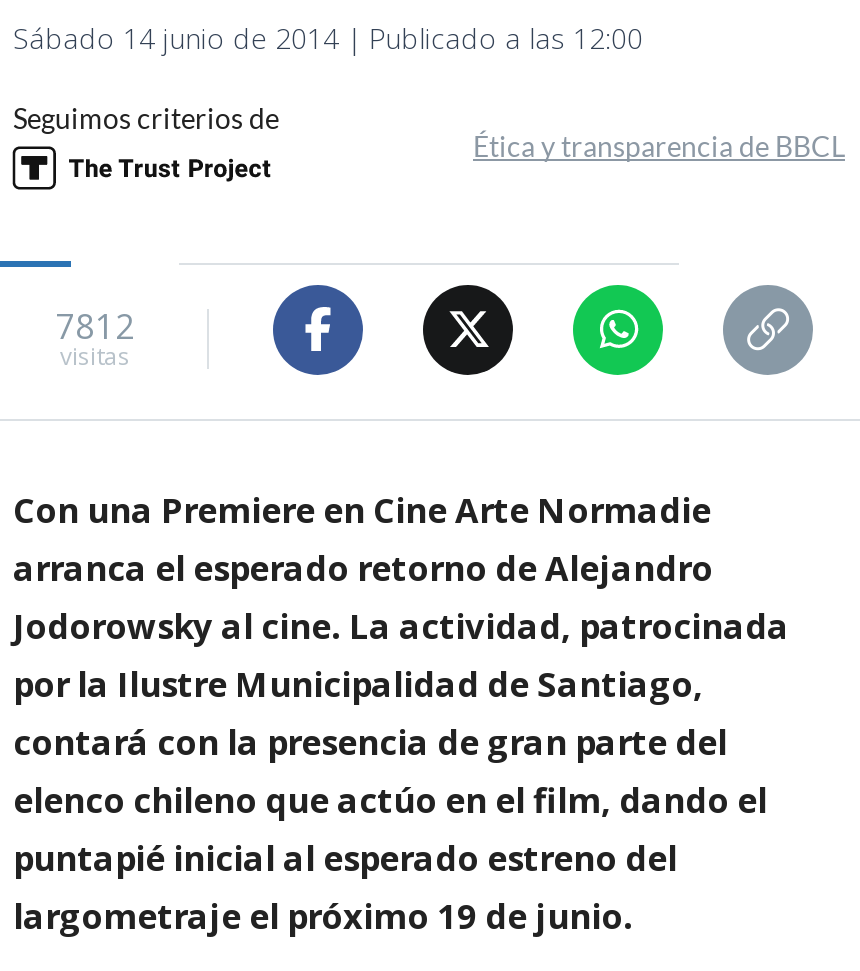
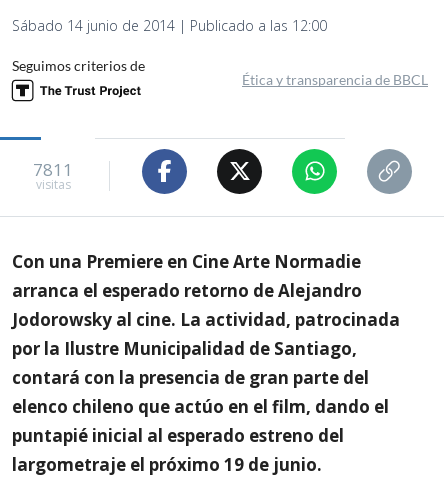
[55,304,135,350] 7812 -> [33,158,73,181] 7811

